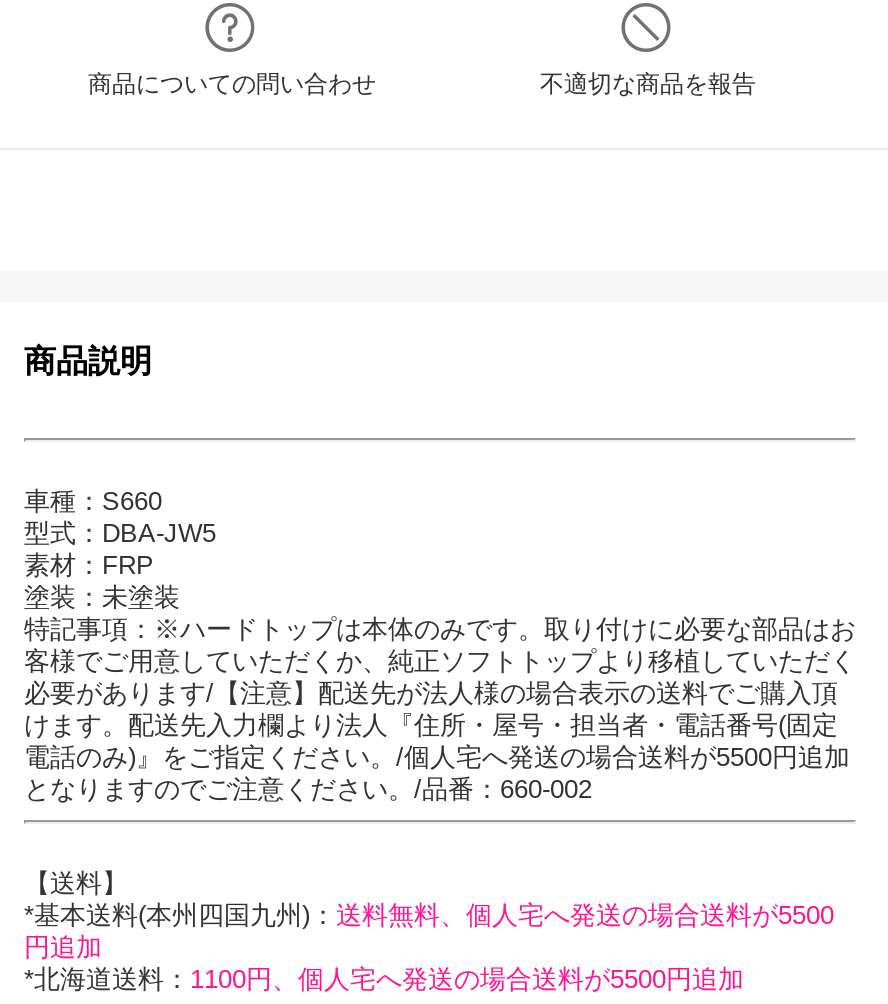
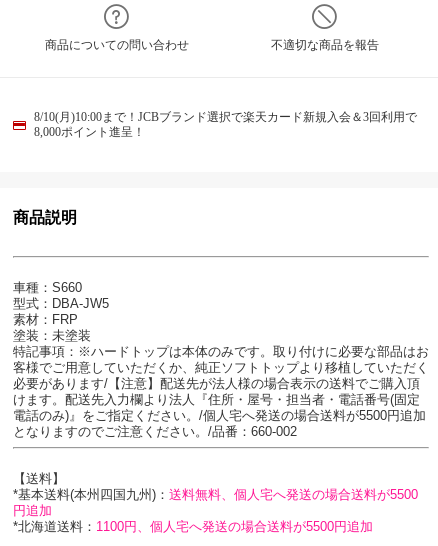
none -> [34,110,417,139] 8/10(月)10:00まで！JCBブランド選択で楽天カード新規入会＆3回利用で | 8,000ポイント進呈！

